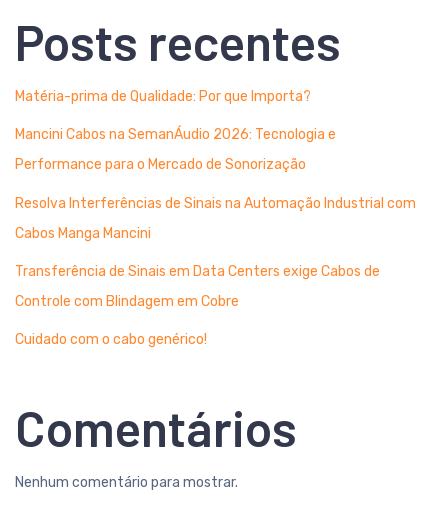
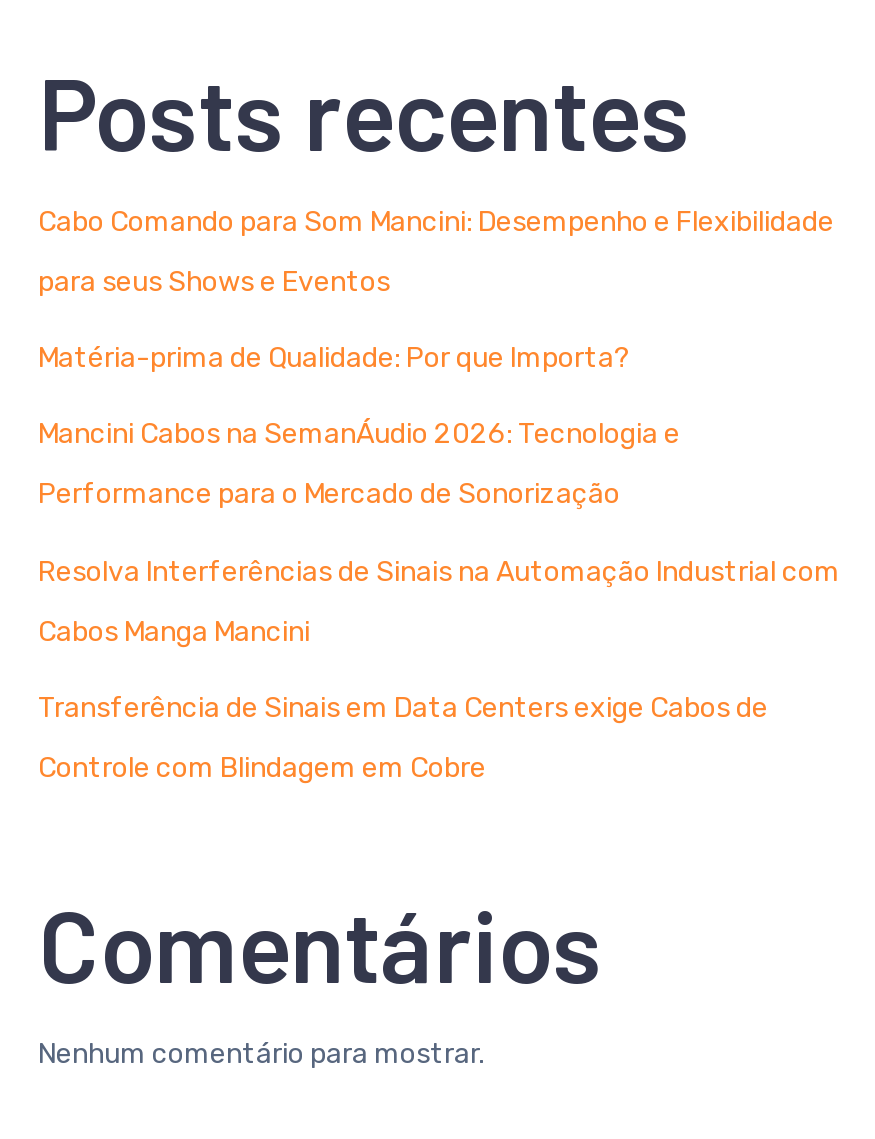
none -> [38,204,834,298] Cabo Comando para Som Mancini: Desempenho e Flexibilidade | para seus Shows e Eventos
moved [15,88,416,310] -> [38,341,840,785]: Matéria-prima de Qualidade: Por que Importa? | Mancini Cabos na SemanÁudio 2026: Tecnologia e | Performance para o Mercado de Sonorização | Resolva Interferências de Sinais na Automação Industrial com | Cabos Manga Mancini | Transferência de Sinais em Data Centers exige Cabos de | Controle com Blindagem em Cobre
[15,331,207,348] Cuidado com o cabo genérico! -> none

